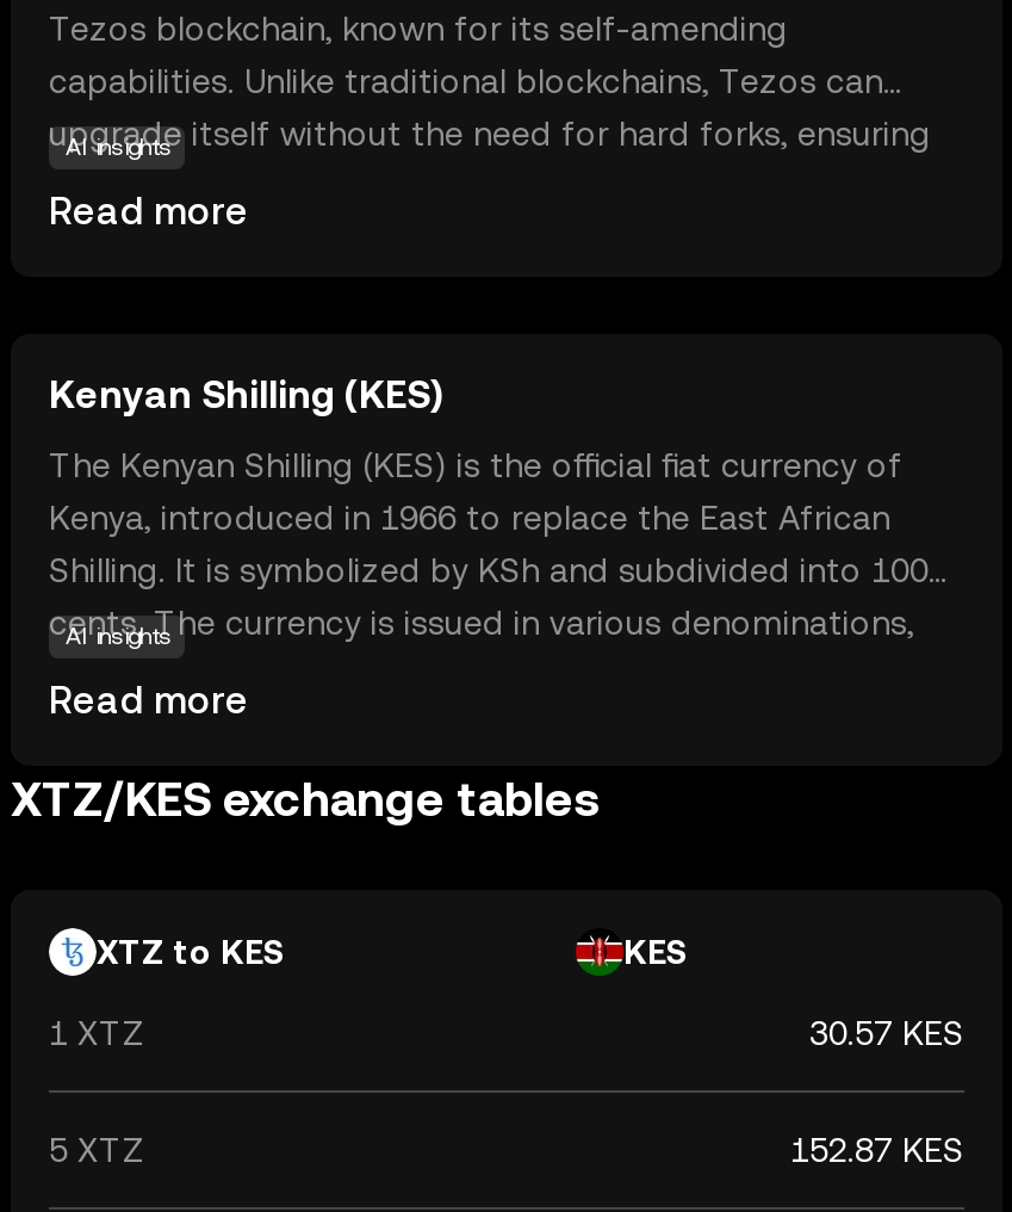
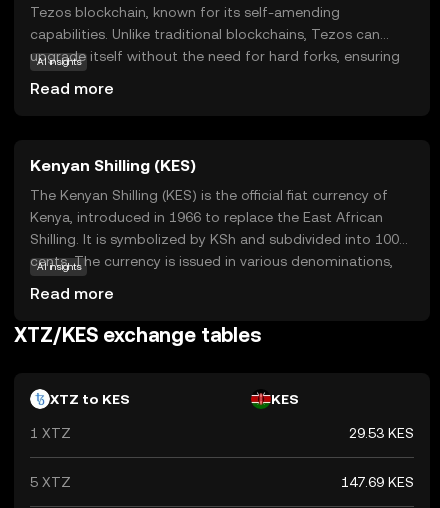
[809,1014,964,1052] 30.57 KES -> [349,425,414,441] 29.53 KES
[790,1131,964,1169] 152.87 KES -> [341,474,414,490] 147.69 KES

